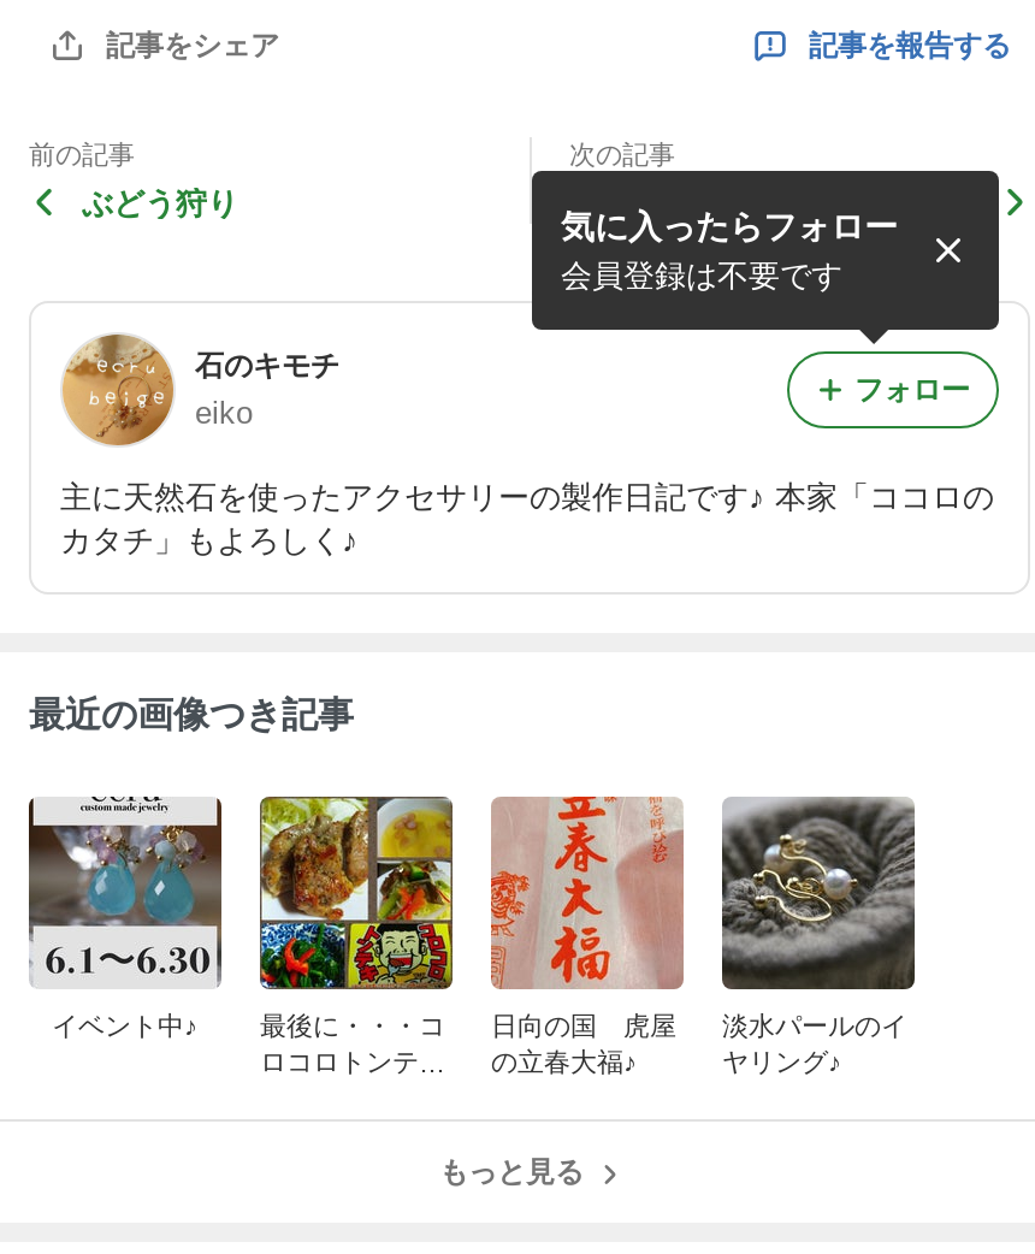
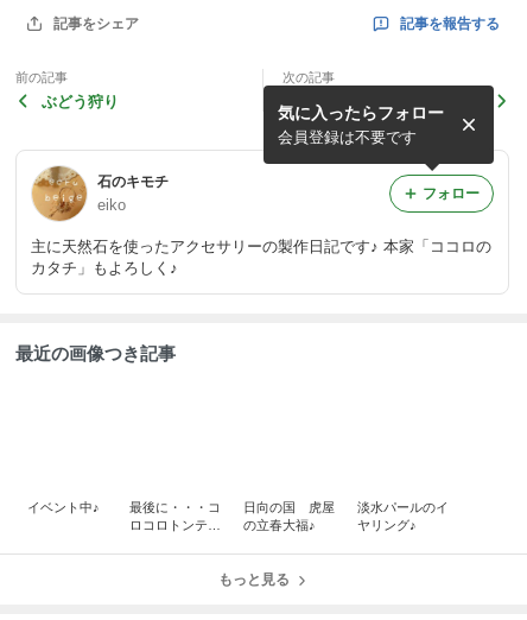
[26,794,224,987] [image] -> none
[258,794,455,992] [image] -> none
[489,794,686,992] [image] -> none
[720,794,917,992] [image] -> none

